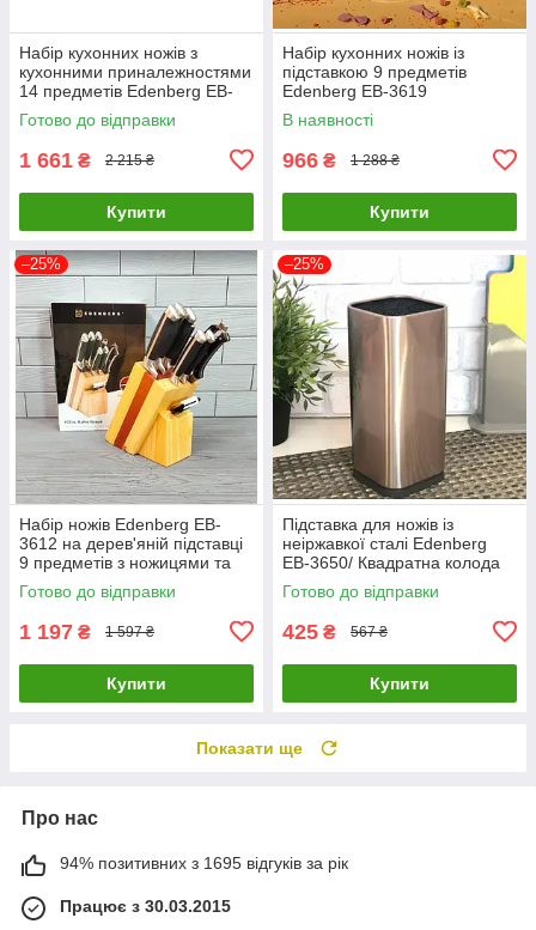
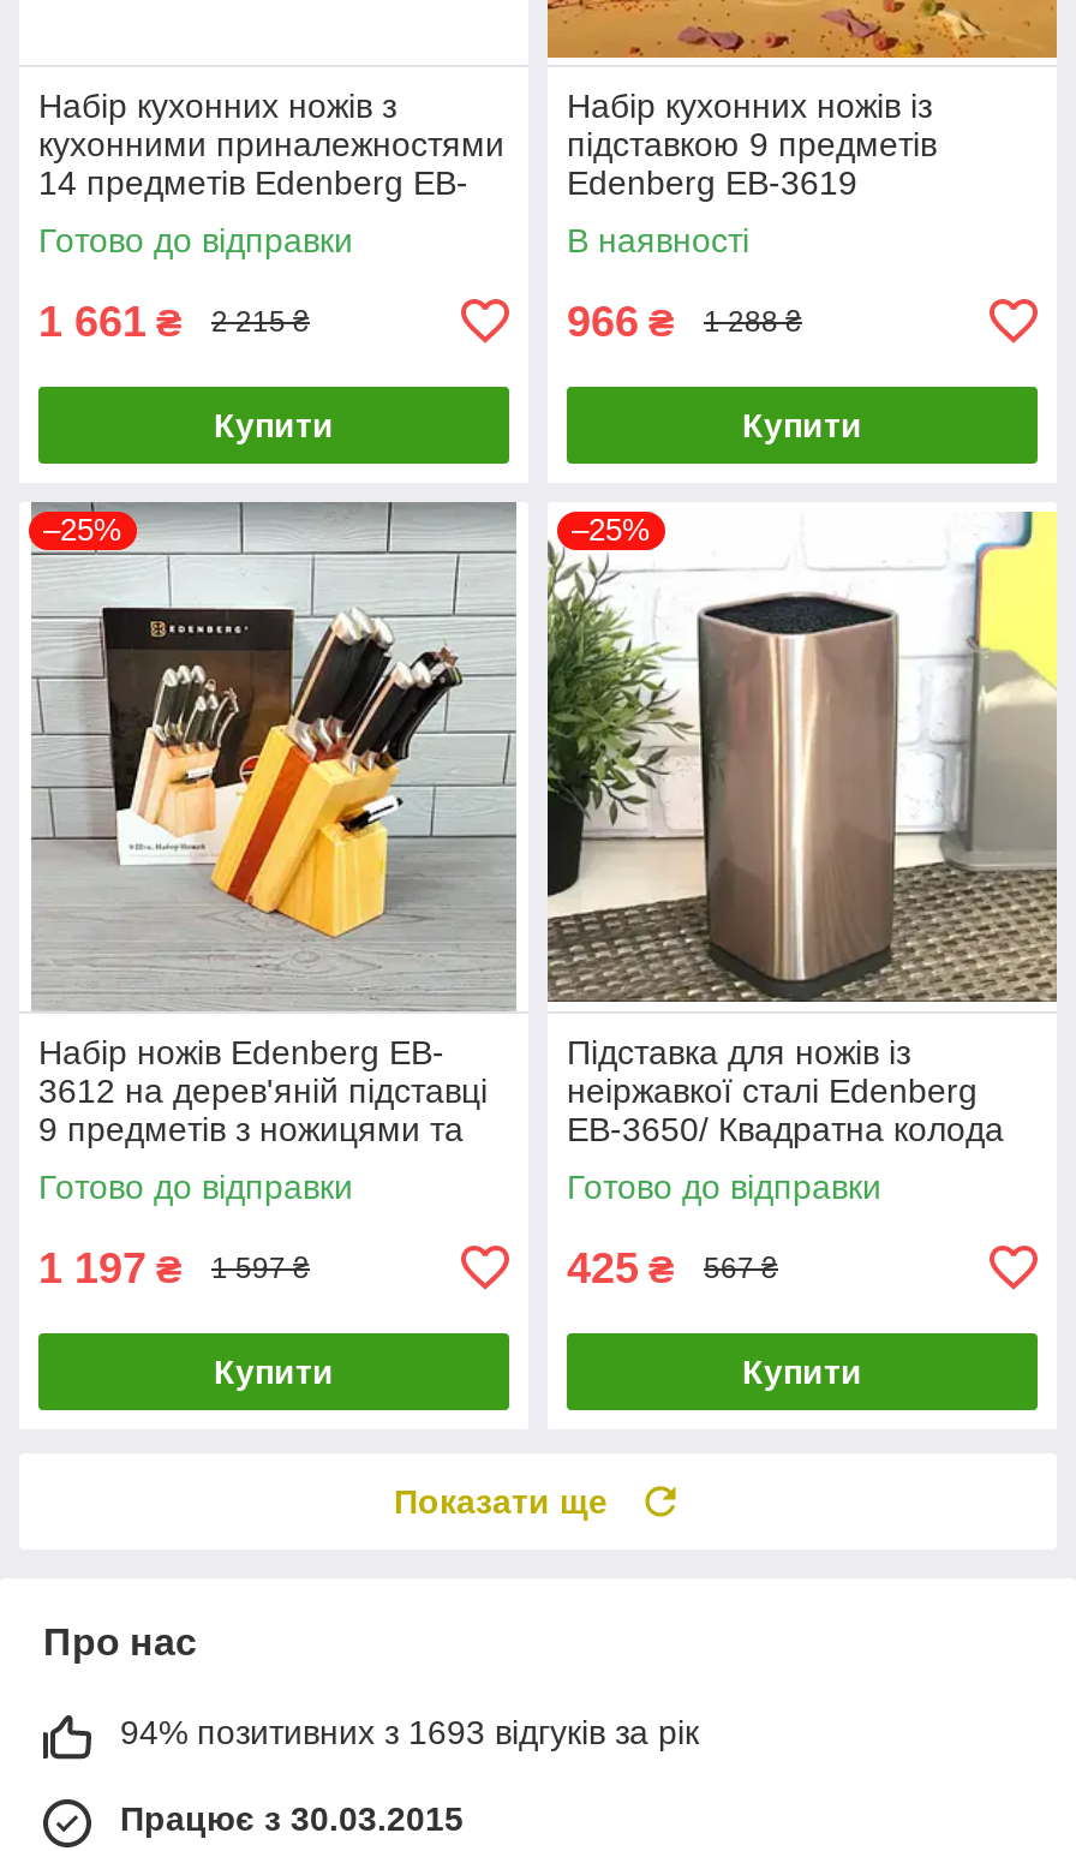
[60,853,348,873] 94% позитивних з 1695 відгуків за рік -> [120,1713,699,1751] 94% позитивних з 1693 відгуків за рік

